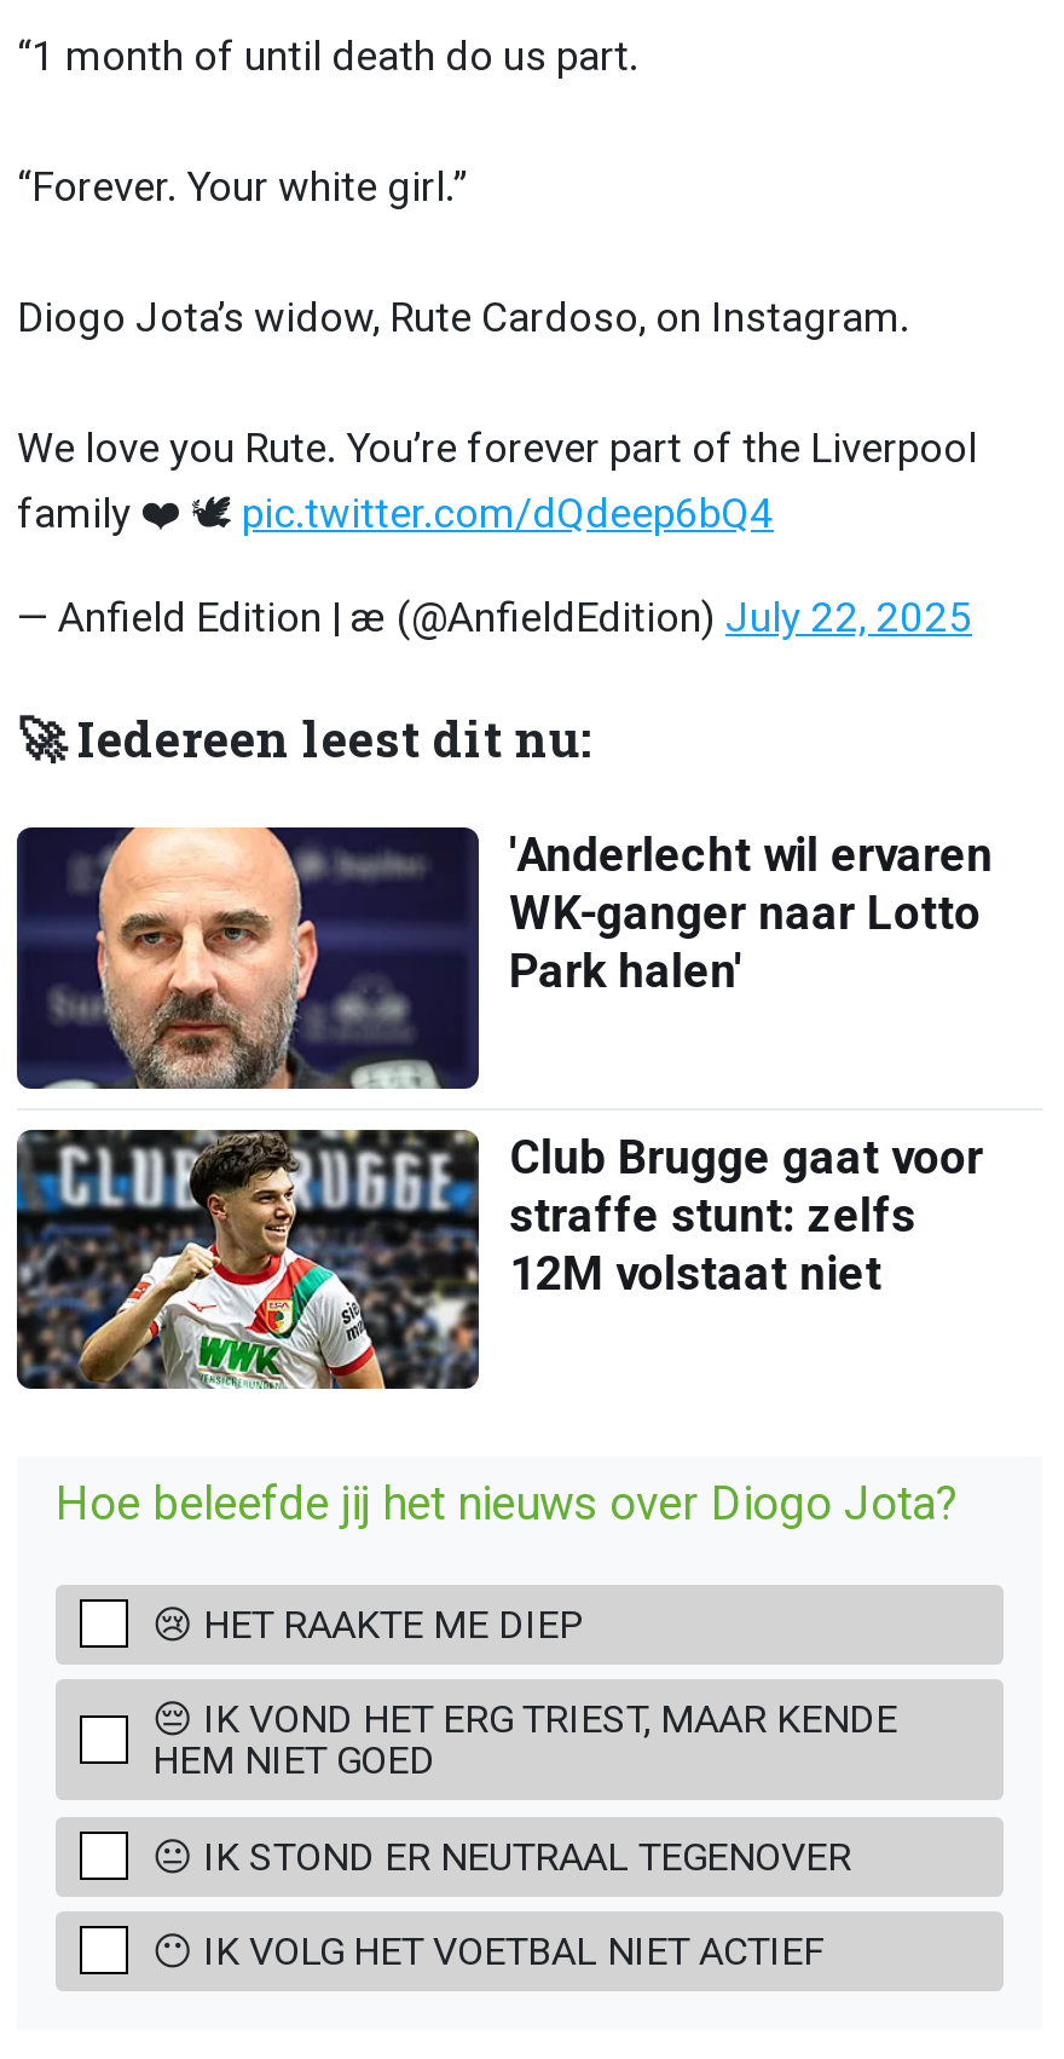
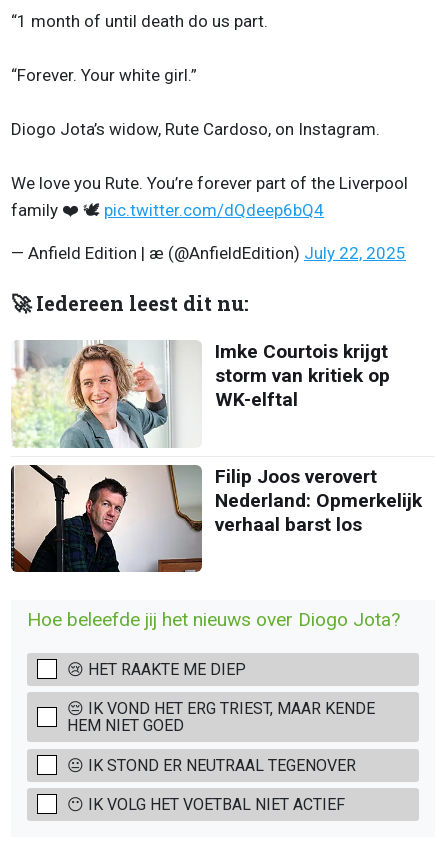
[15,825,993,1091] [image] | 'Anderlecht wil ervaren | WK-ganger naar Lotto | Park halen' -> [11,340,390,449] [image] | Imke Courtois krijgt | storm van kritiek op | WK-elftal
[15,1127,983,1391] [image] | Club Brugge gaat voor | straffe stunt: zelfs | 12M volstaat niet -> [10,465,422,573] [image] | Filip Joos verovert | Nederland: Opmerkelijk | verhaal barst los

